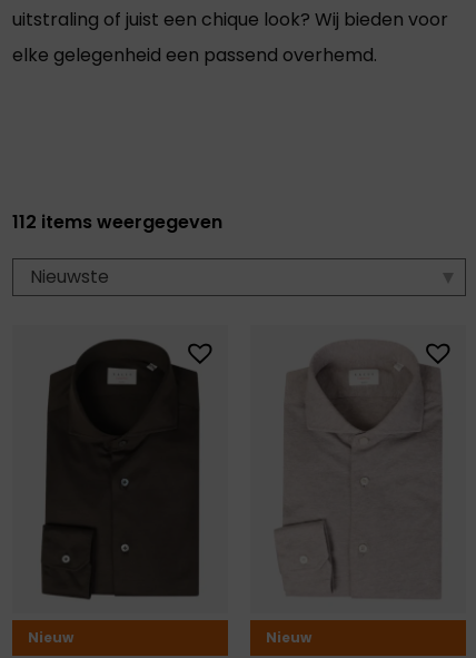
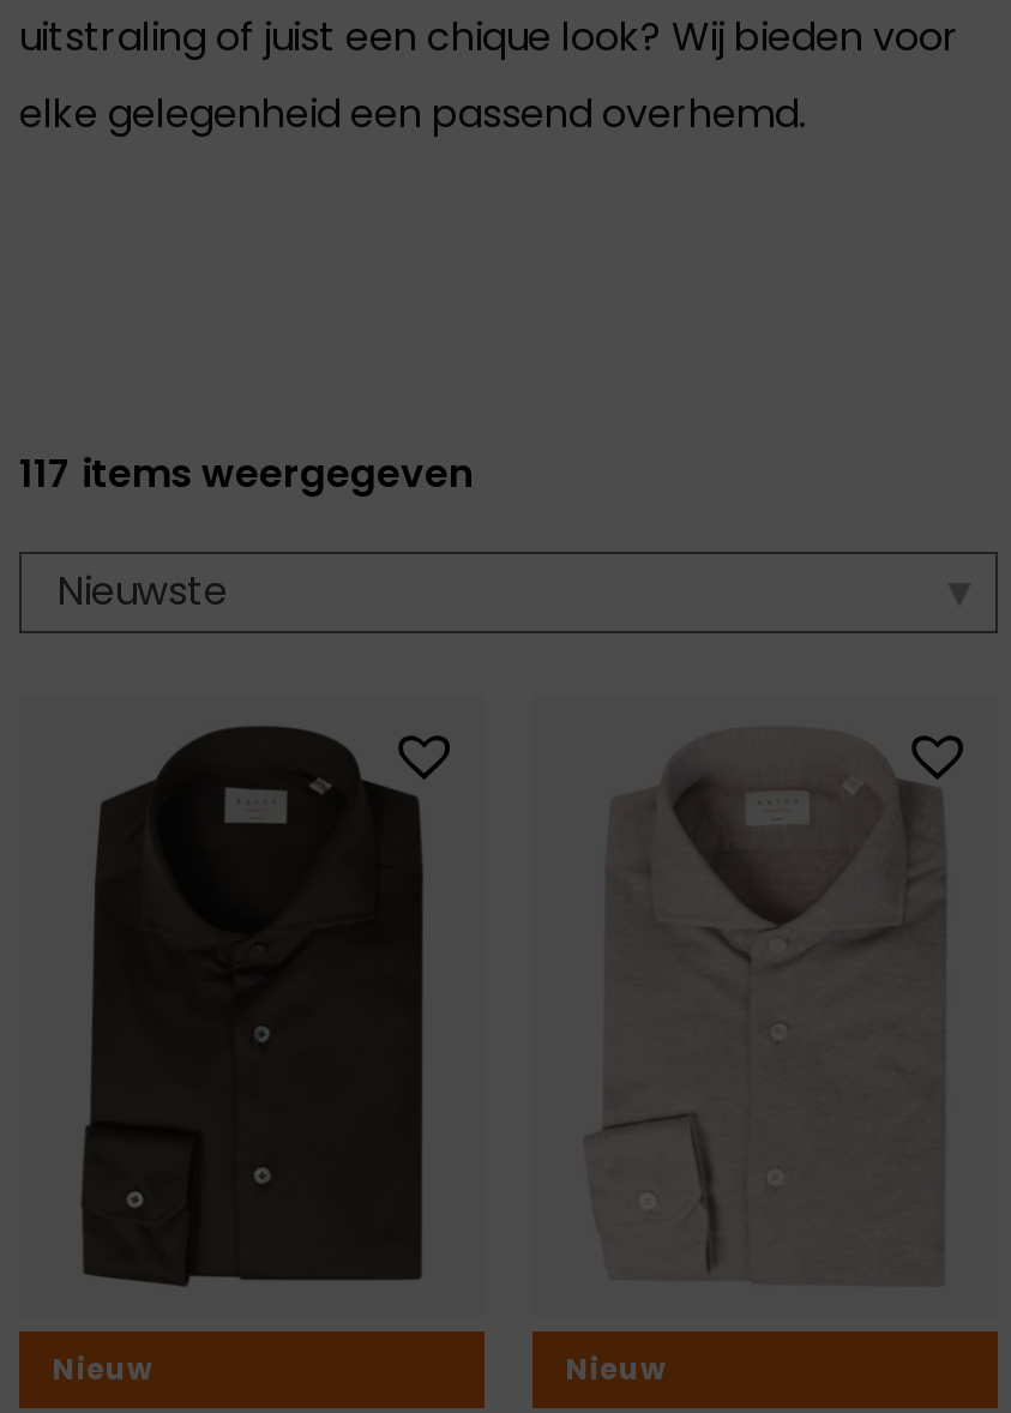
[12,210,222,235] 112 items weergegeven -> [19,447,473,502] 117 items weergegeven

